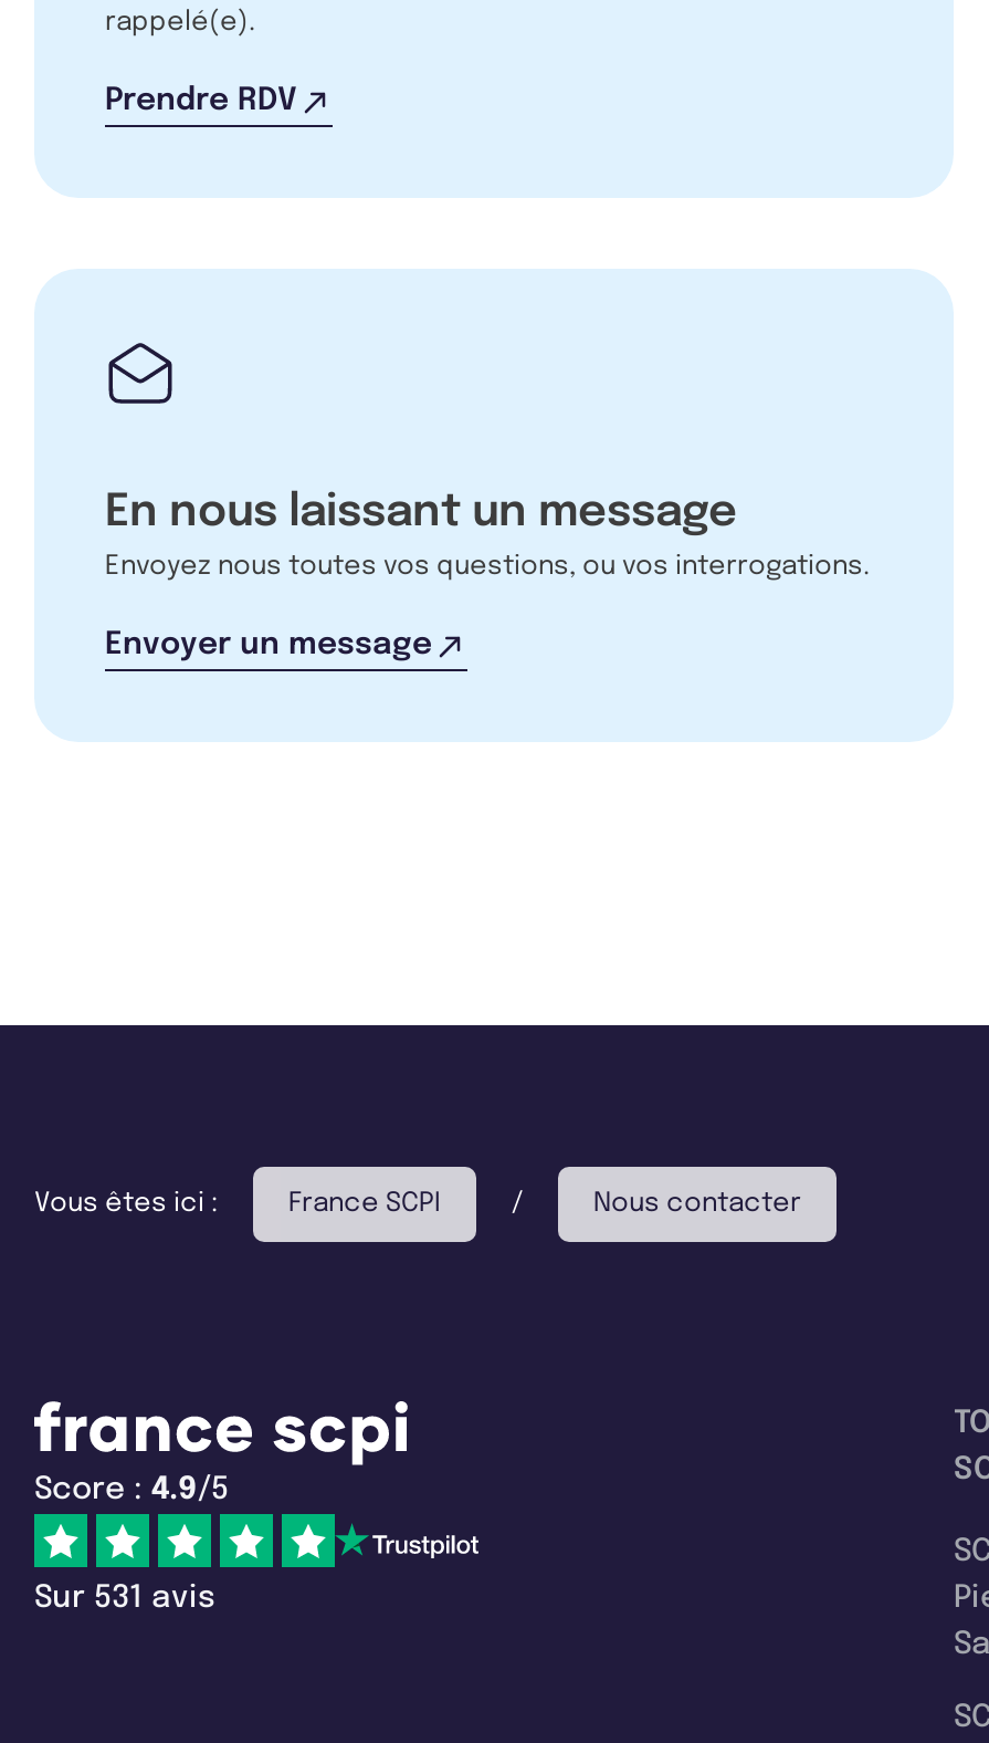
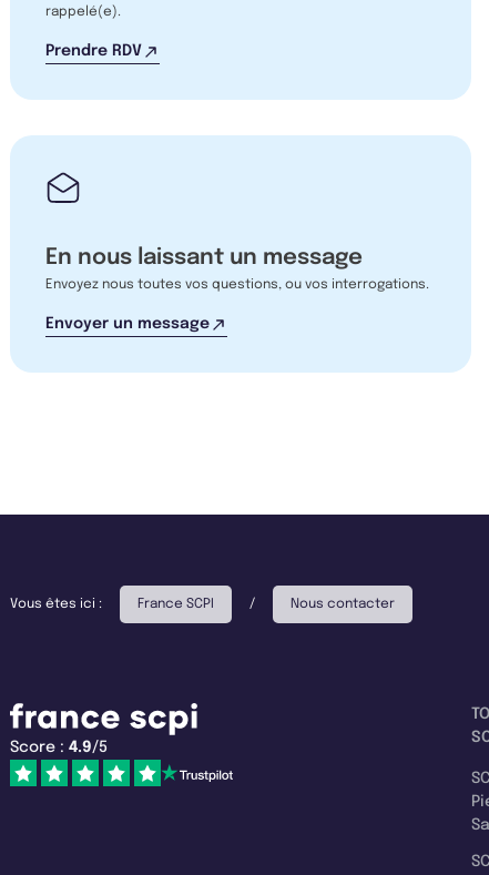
[34,1583,215,1614] Sur 531 avis -> none

